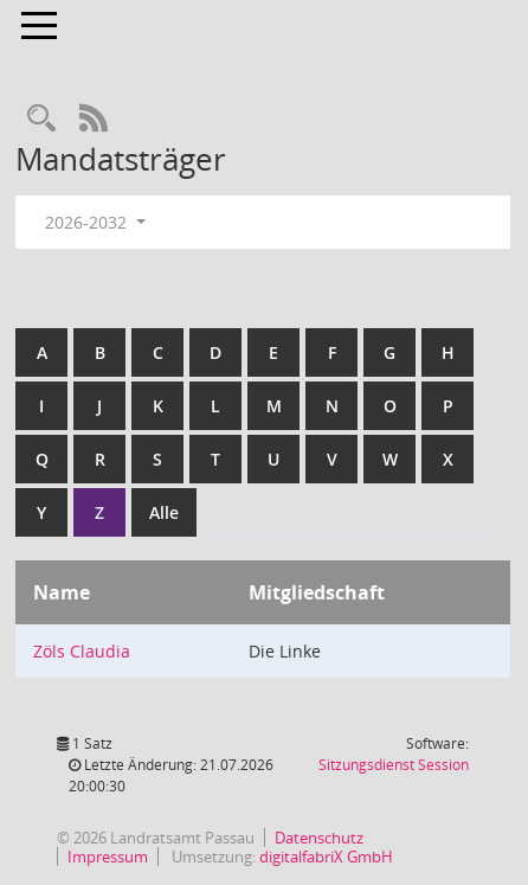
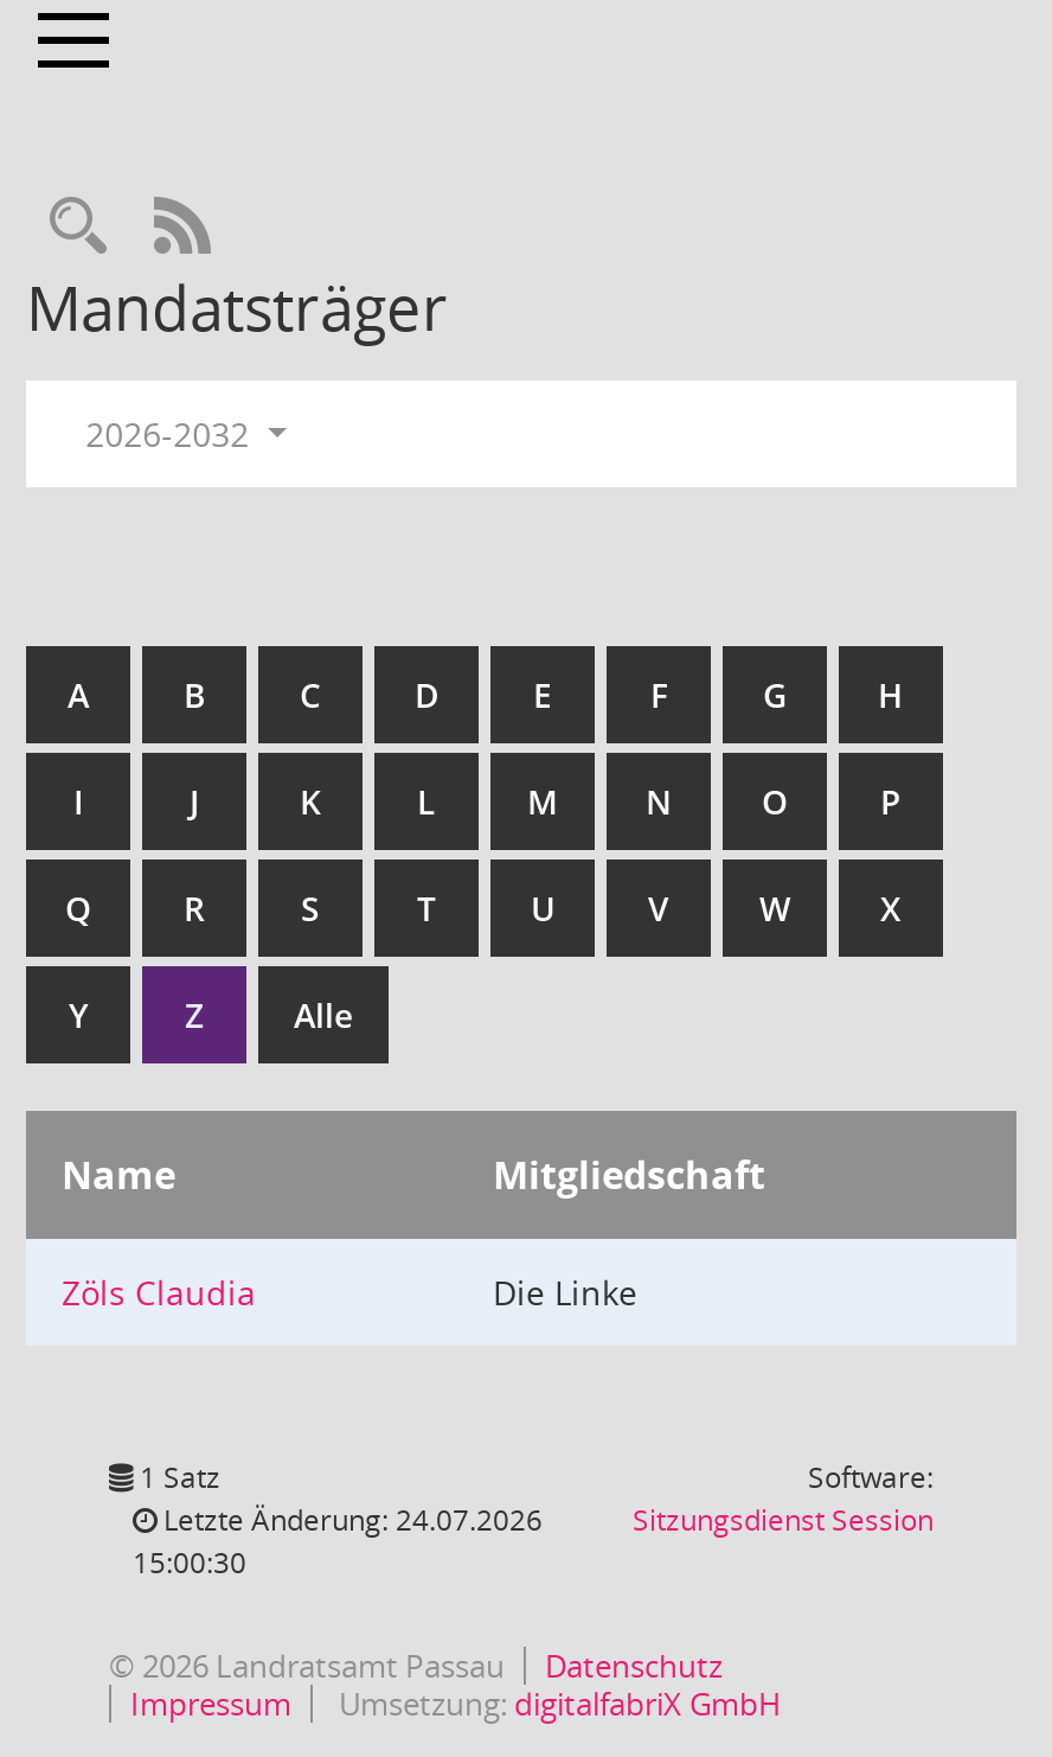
[81,755,273,775] Letzte Änderung: 21.07.2026 -> [156,1500,543,1540] Letzte Änderung: 24.07.2026
[69,776,125,796] 20:00:30 -> [133,1542,246,1583] 15:00:30

